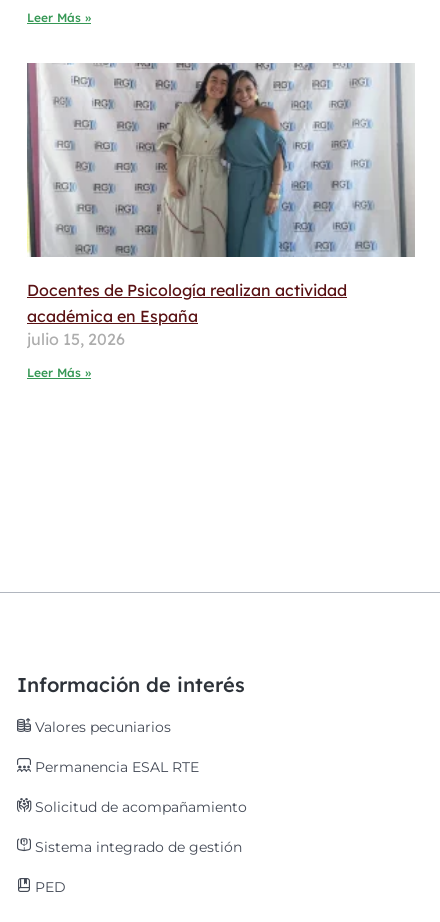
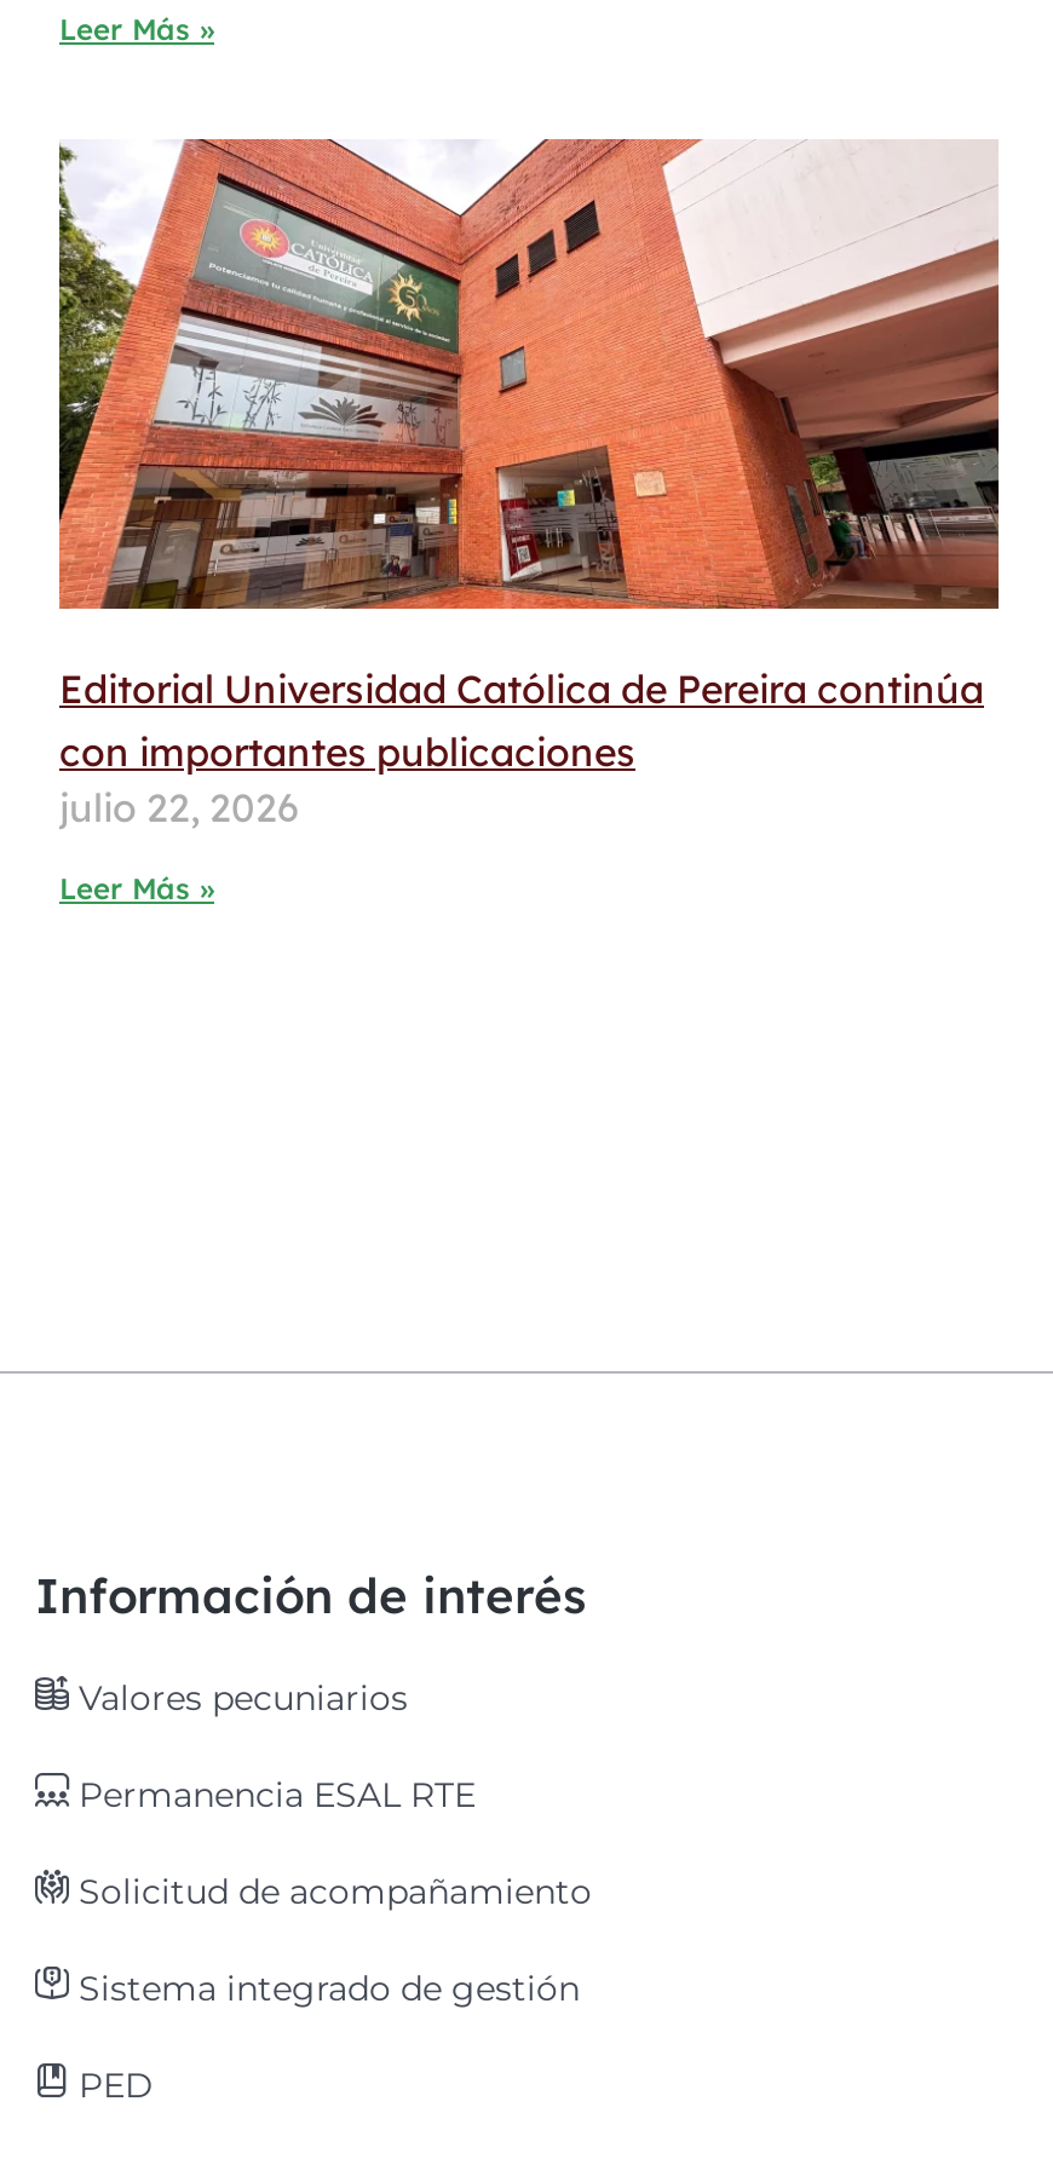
[26,62,415,349] [image] | Docentes de Psicología realizan actividad | académica en España | julio 15, 2026 -> [57,137,1001,832] [image] | Editorial Universidad Católica de Pereira continúa | con importantes publicaciones | julio 22, 2026

